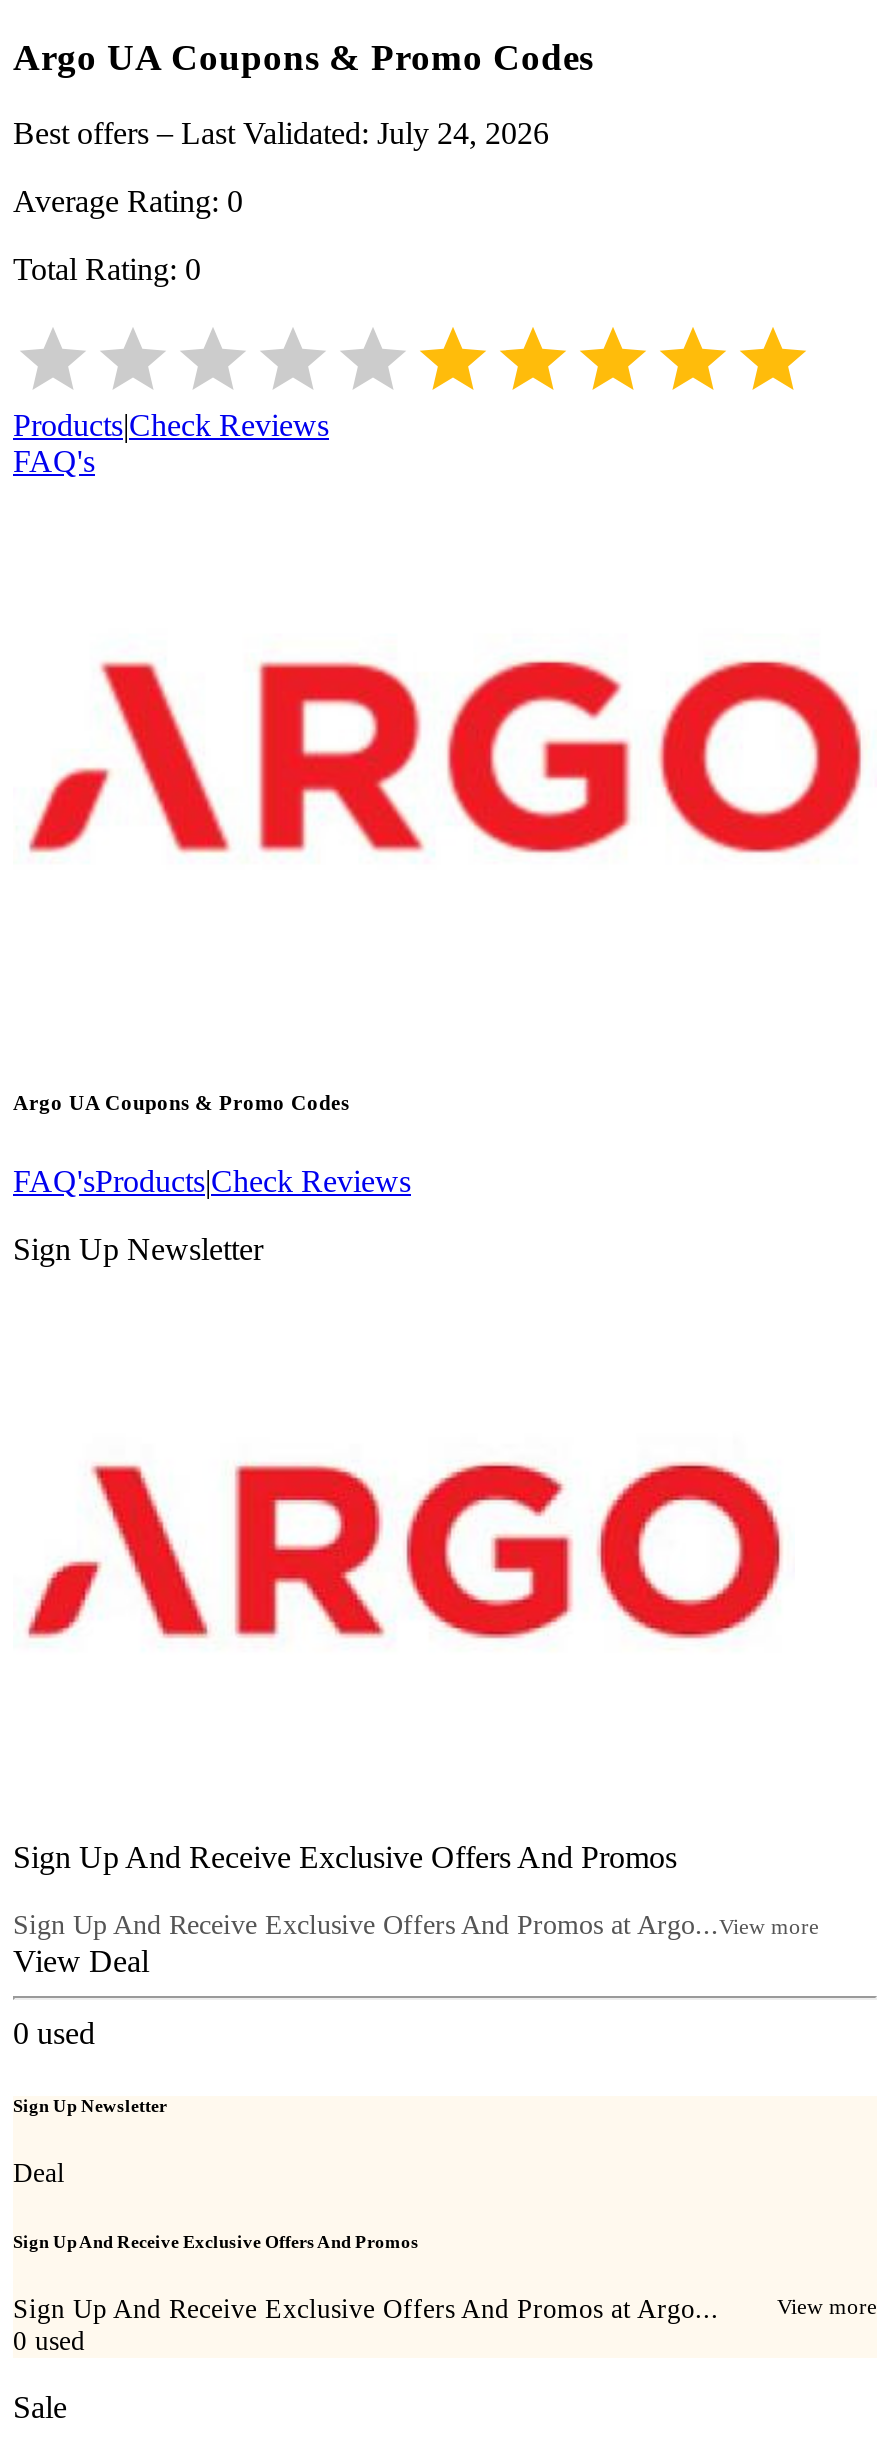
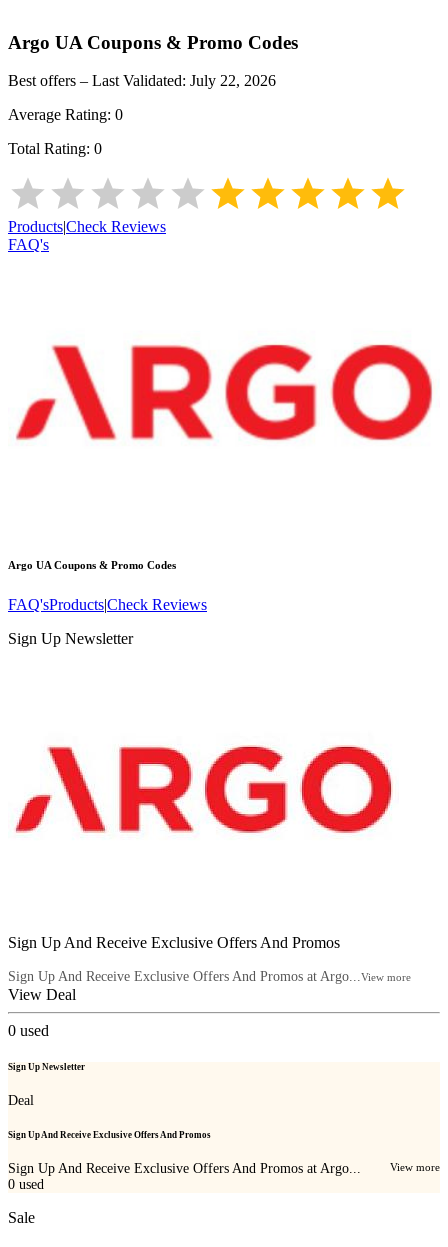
[13,117,549,151] Best offers – Last Validated: July 24, 2026 -> [8,72,276,89] Best offers – Last Validated: July 22, 2026

